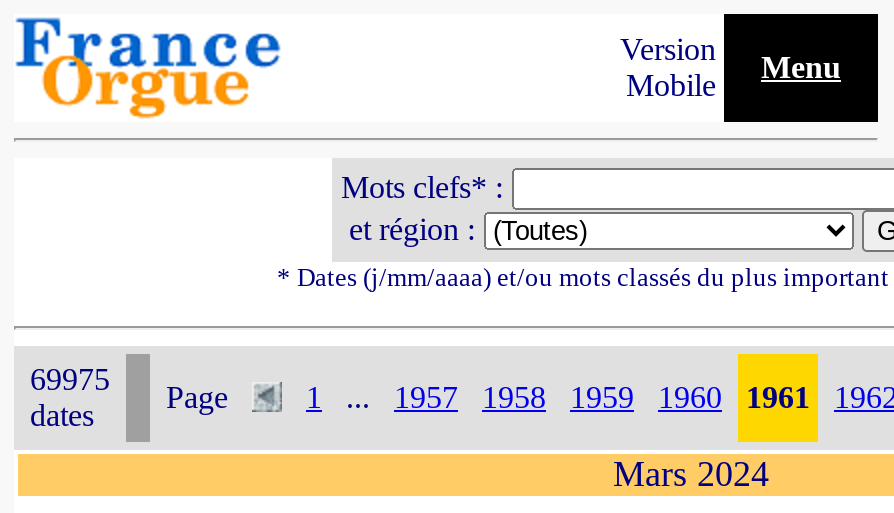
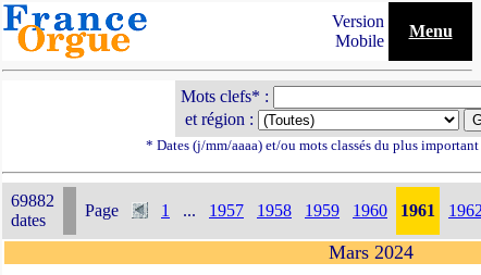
[30,362,110,396] 69975 -> [11,191,54,210] 69882

